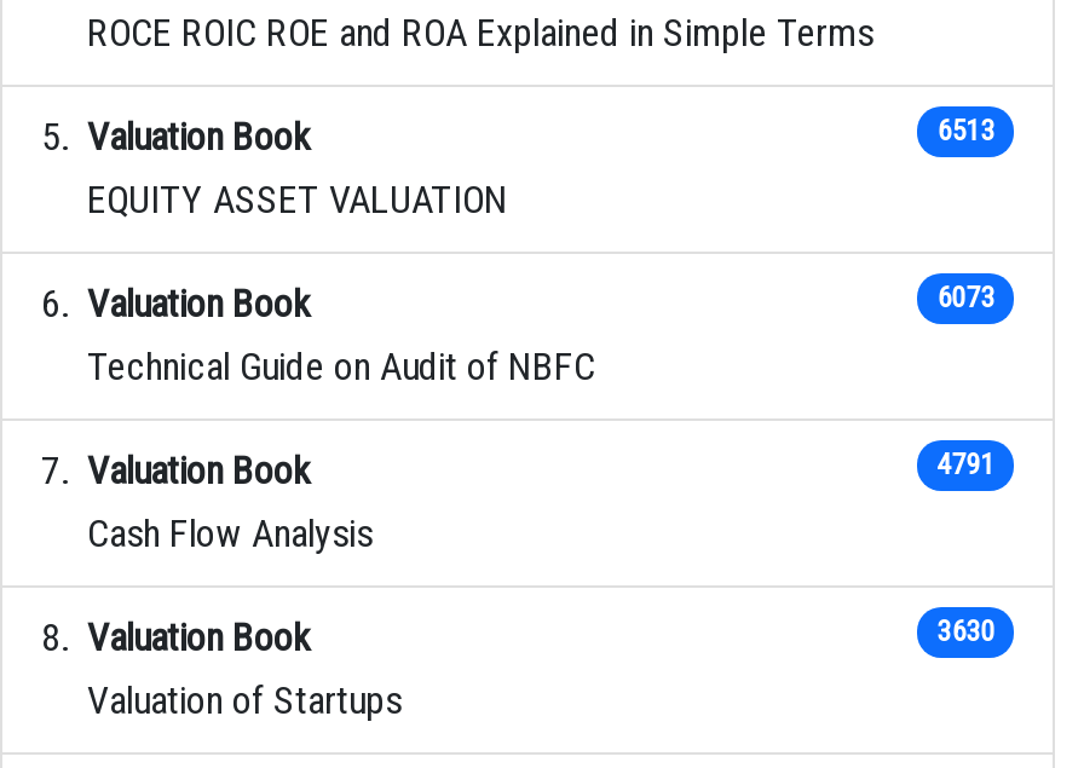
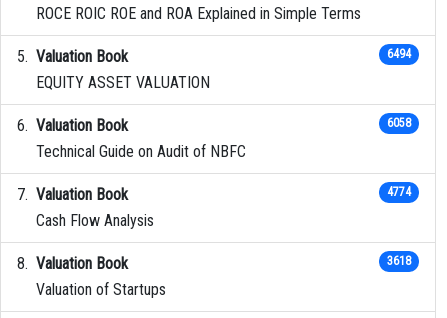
[937,114,995,148] 6513 -> [387,47,411,61] 6494
[937,281,995,315] 6073 -> [387,116,411,130] 6058
[937,448,995,482] 4791 -> [387,185,411,199] 4774
[937,615,995,649] 3630 -> [387,254,411,268] 3618

